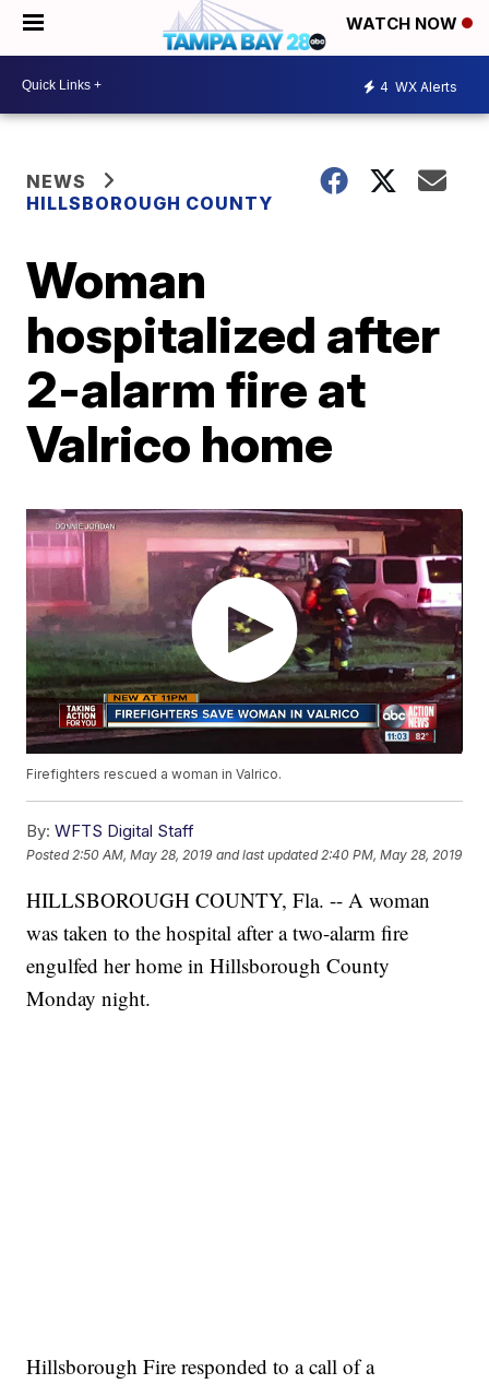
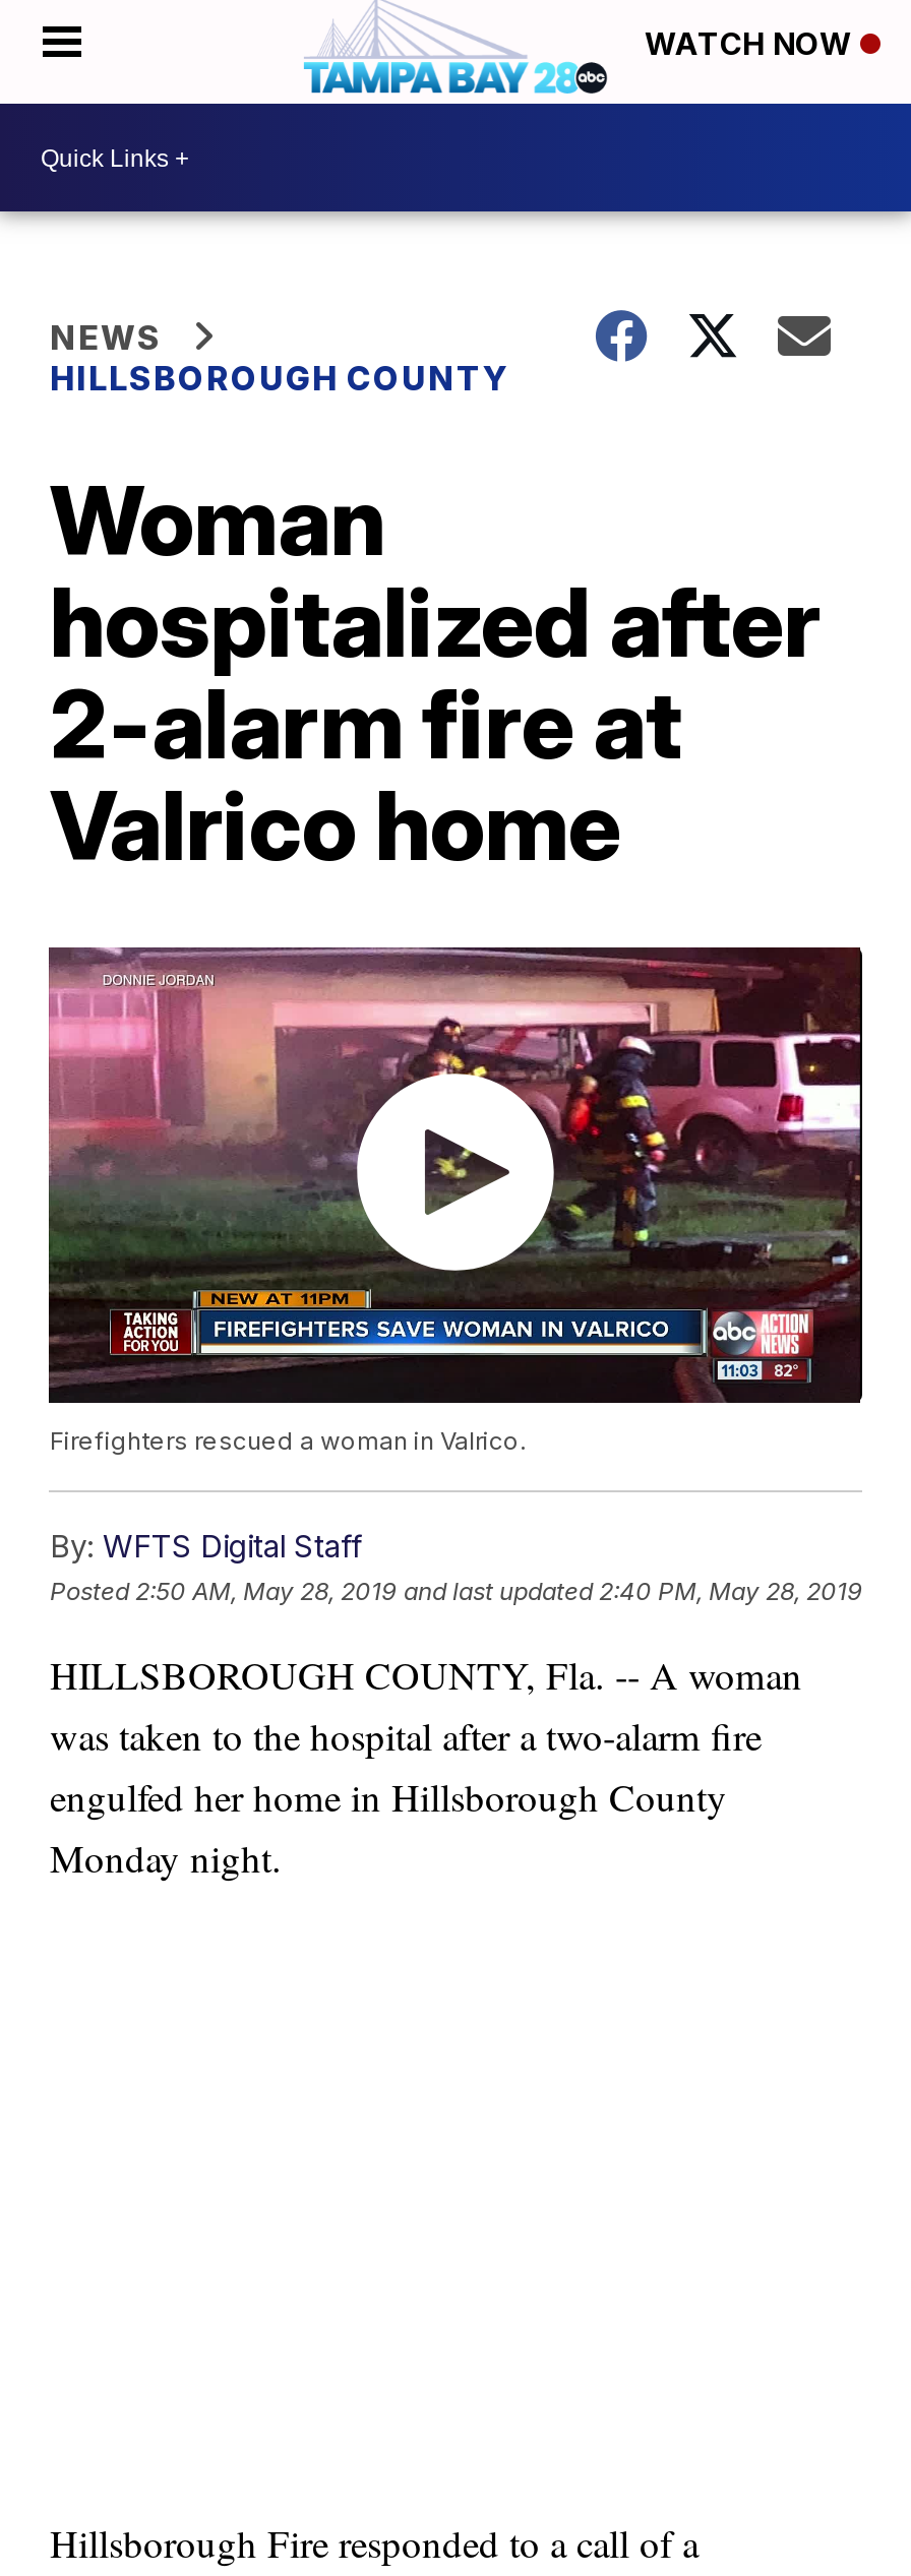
[380,78,457,94] 4 WX Alerts -> none

